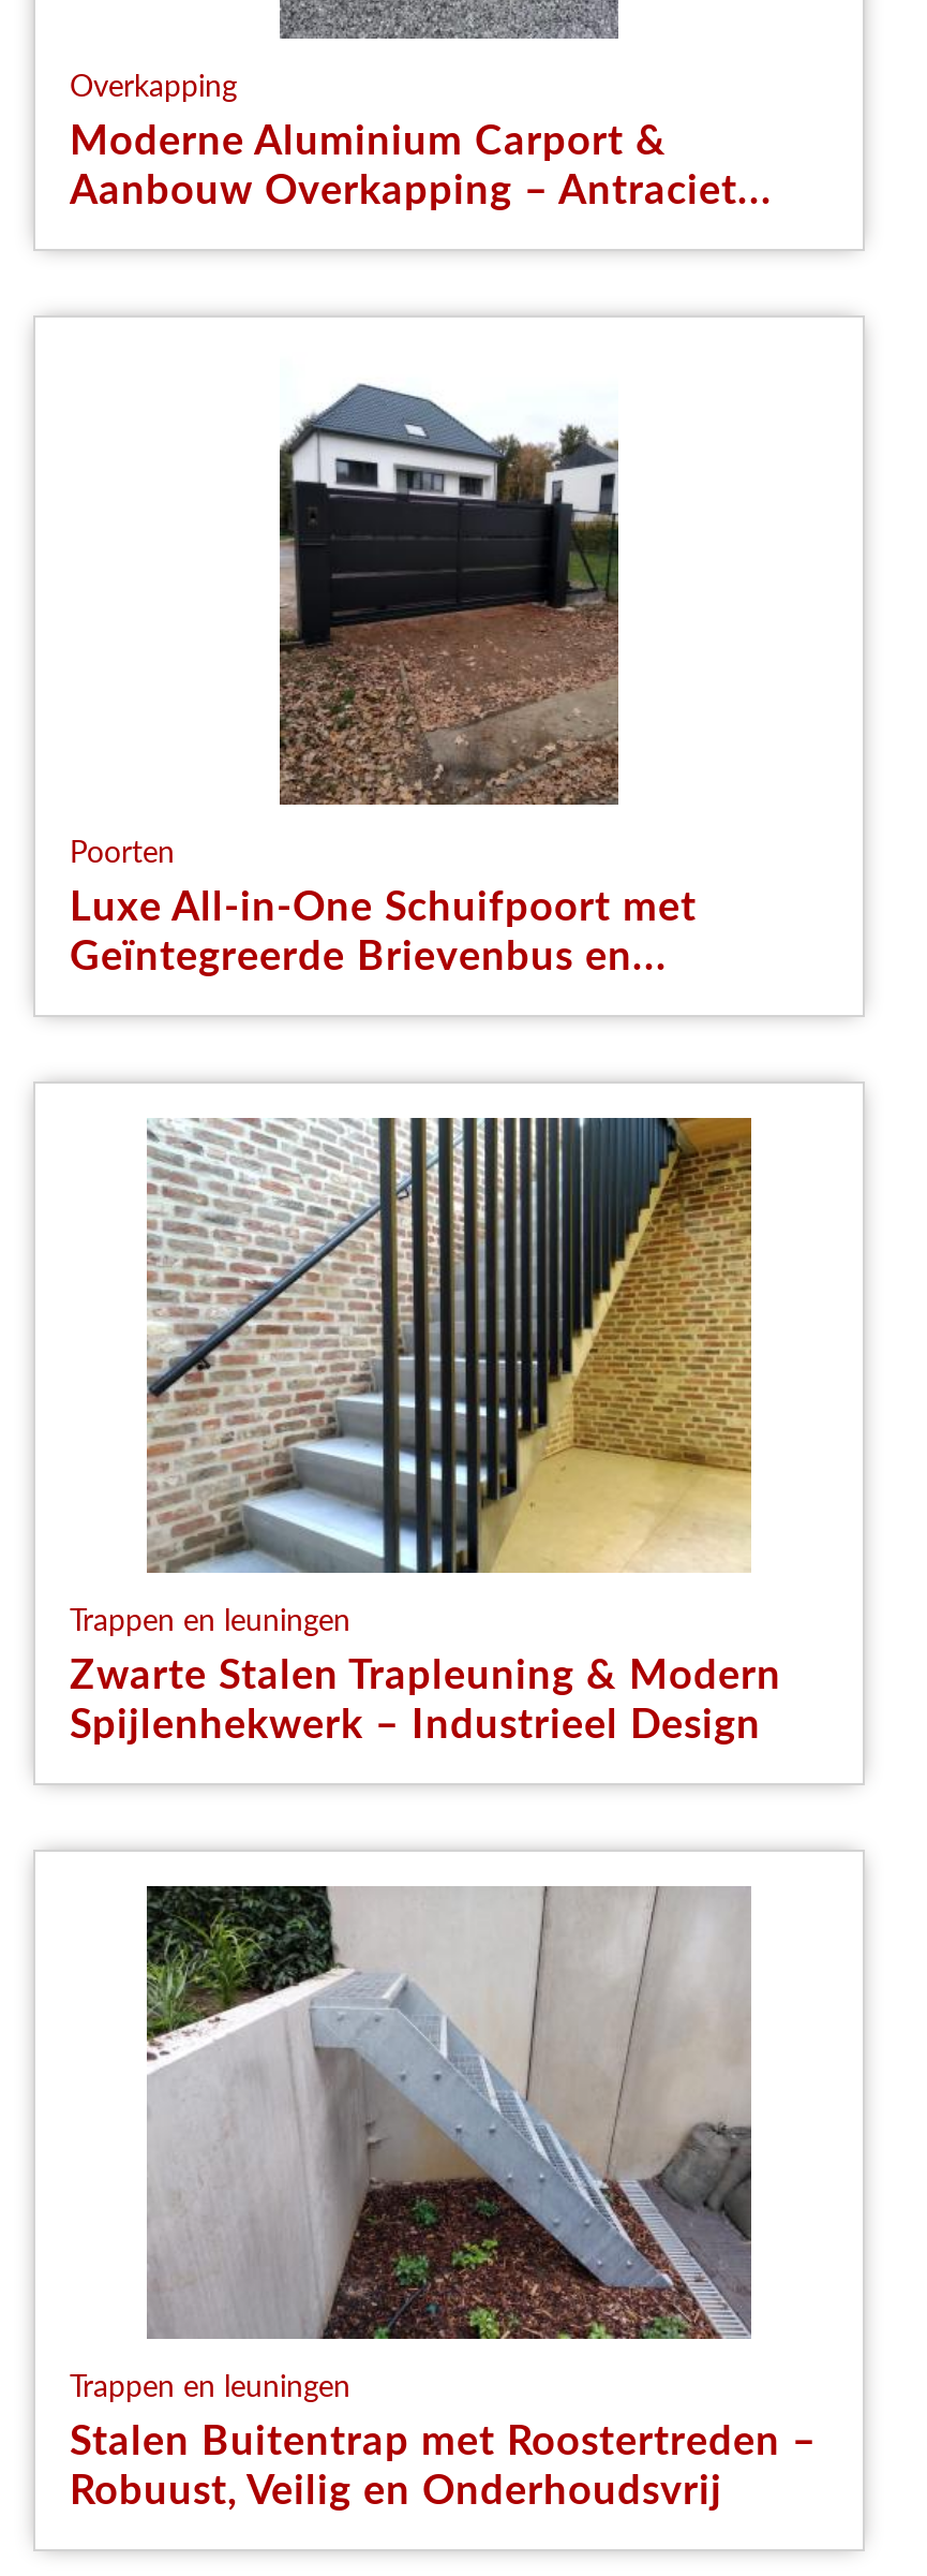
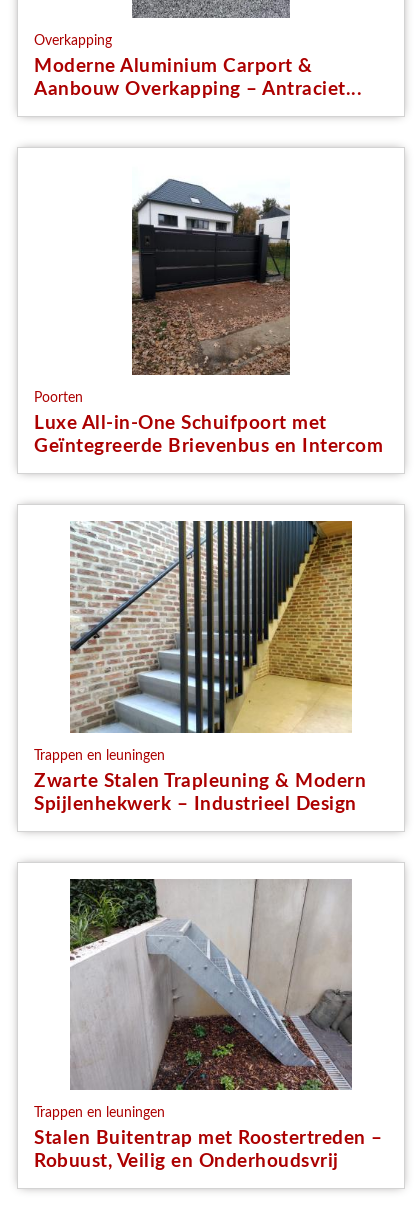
[70,938,668,979] Geïntegreerde Brievenbus en... -> [34,437,383,456] Geïntegreerde Brievenbus en Intercom

